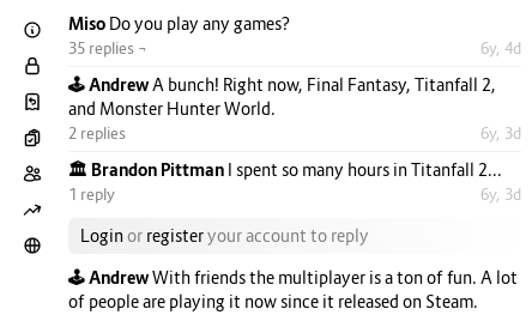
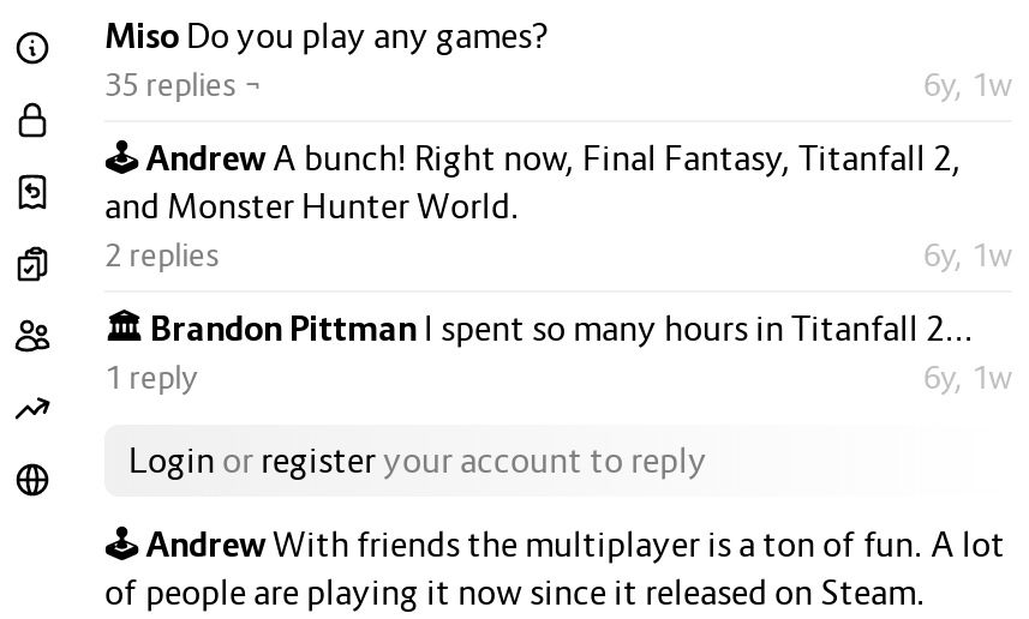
[480,38,521,57] 6y, 4d -> [923,65,1012,103] 6y, 1w
[480,123,521,143] 6y, 3d -> [923,235,1012,274] 6y, 1w
[480,184,521,204] 6y, 3d -> [923,357,1012,396] 6y, 1w

